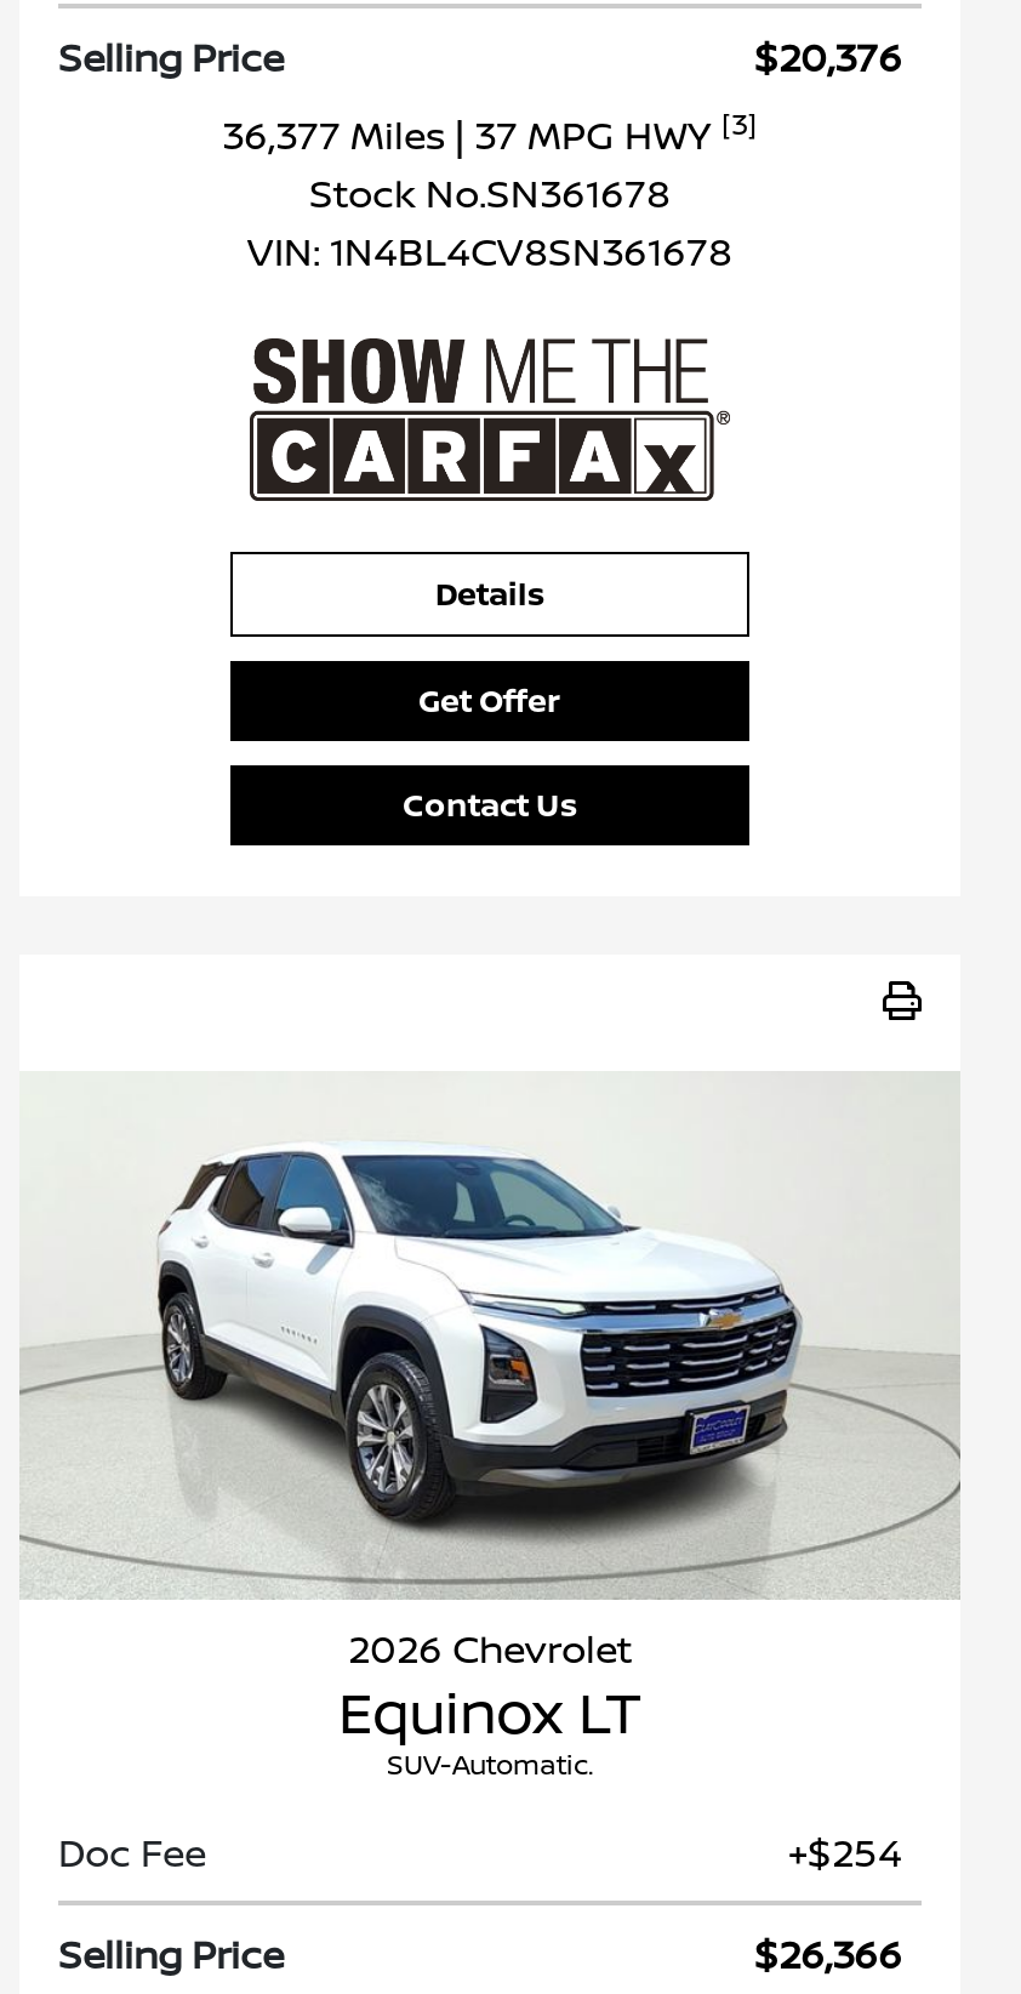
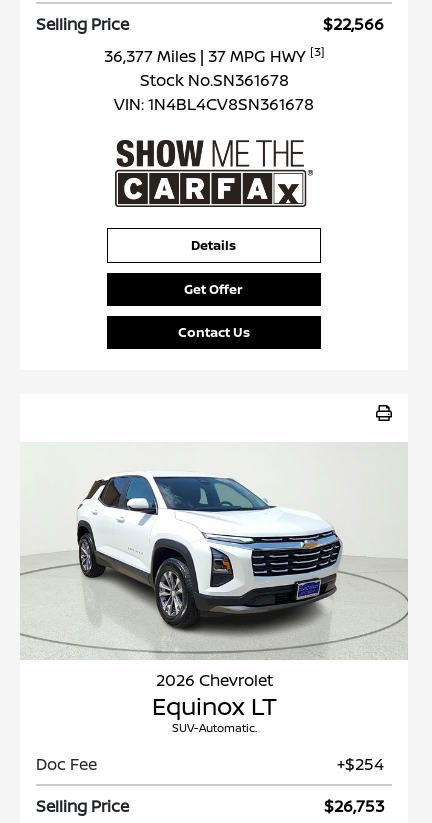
[754,30,902,83] $20,376 -> [323,13,384,35] $22,566
[754,1928,902,1981] $26,366 -> [324,795,384,817] $26,753

